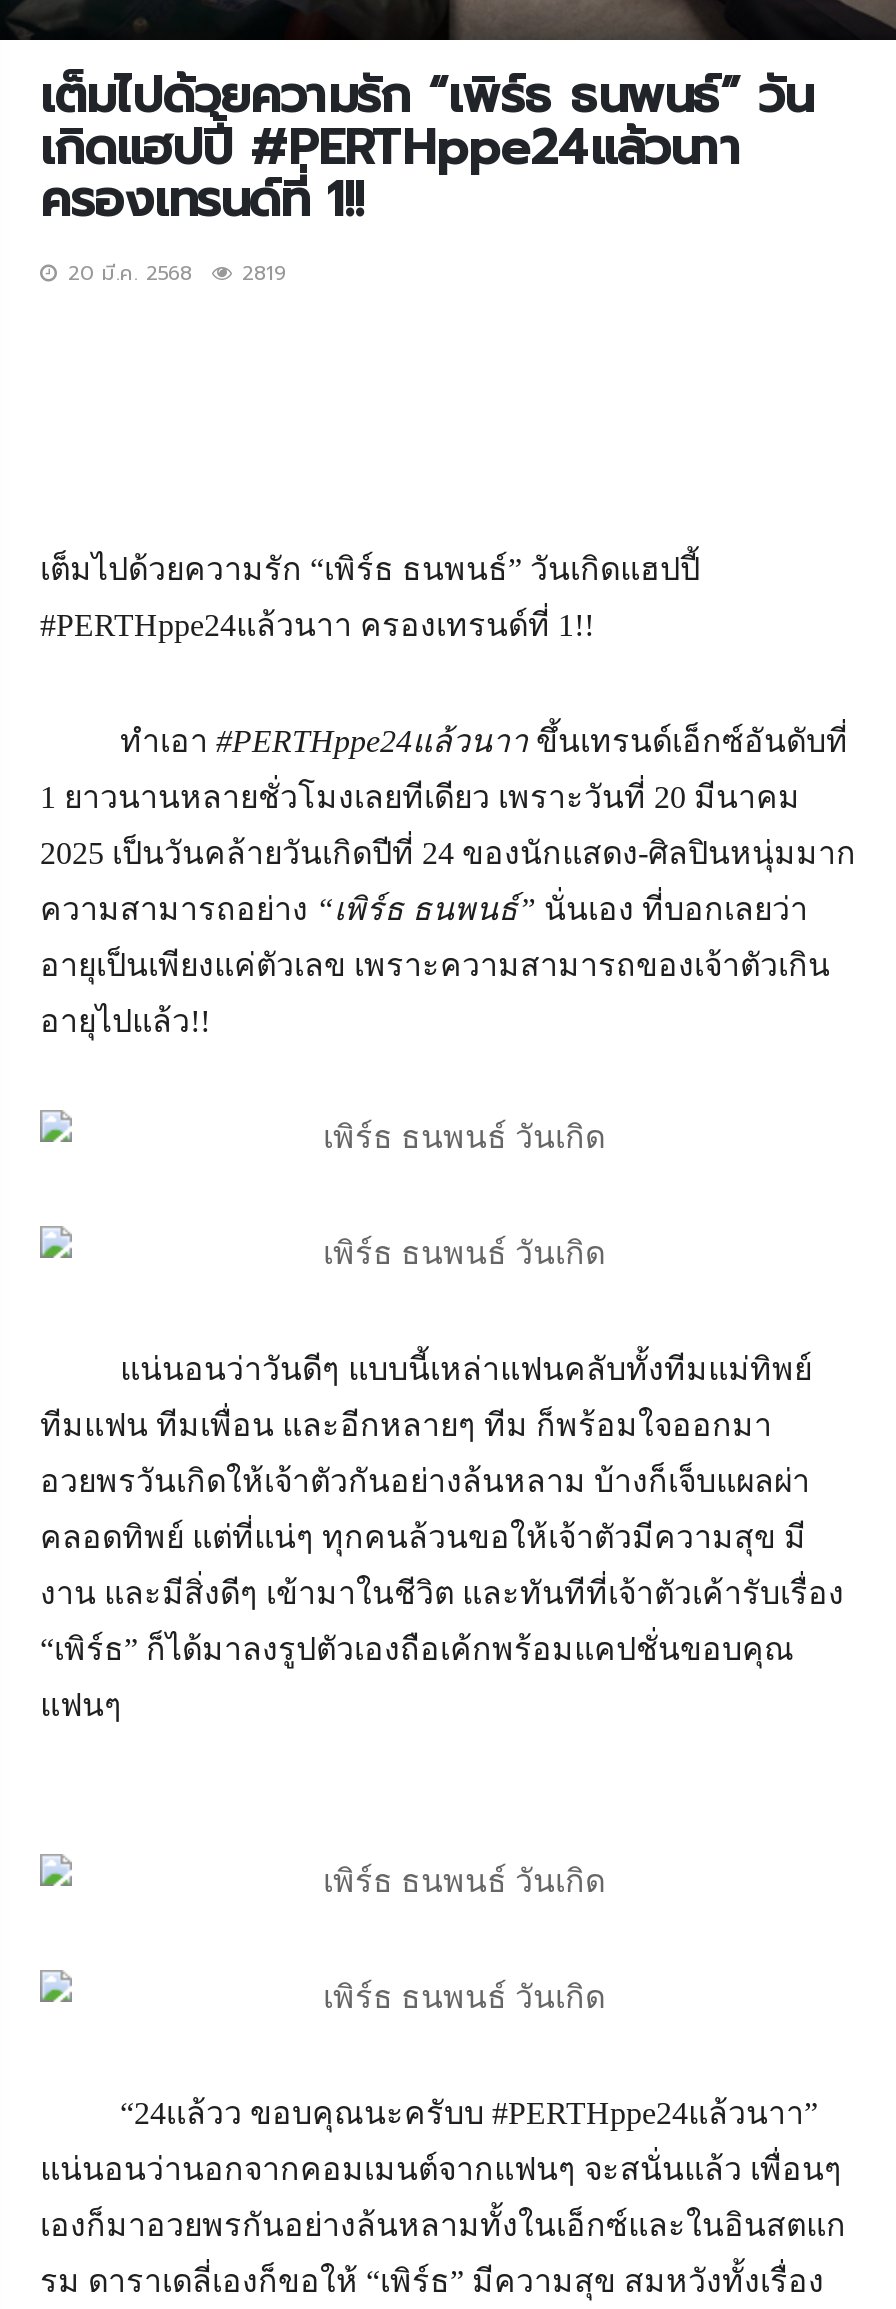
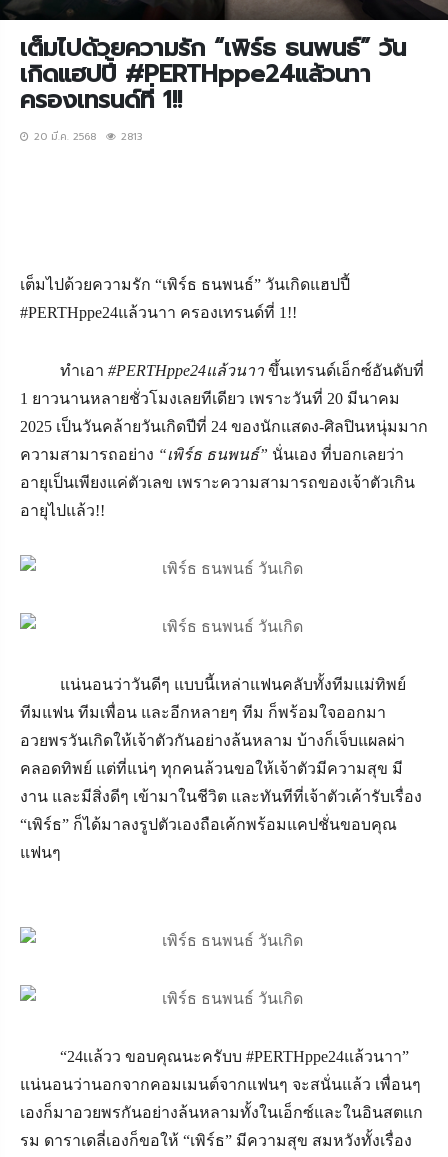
[68,258,286,288] 20 มี.ค. 2568 2819 -> [34,129,142,144] 20 มี.ค. 2568 2813

